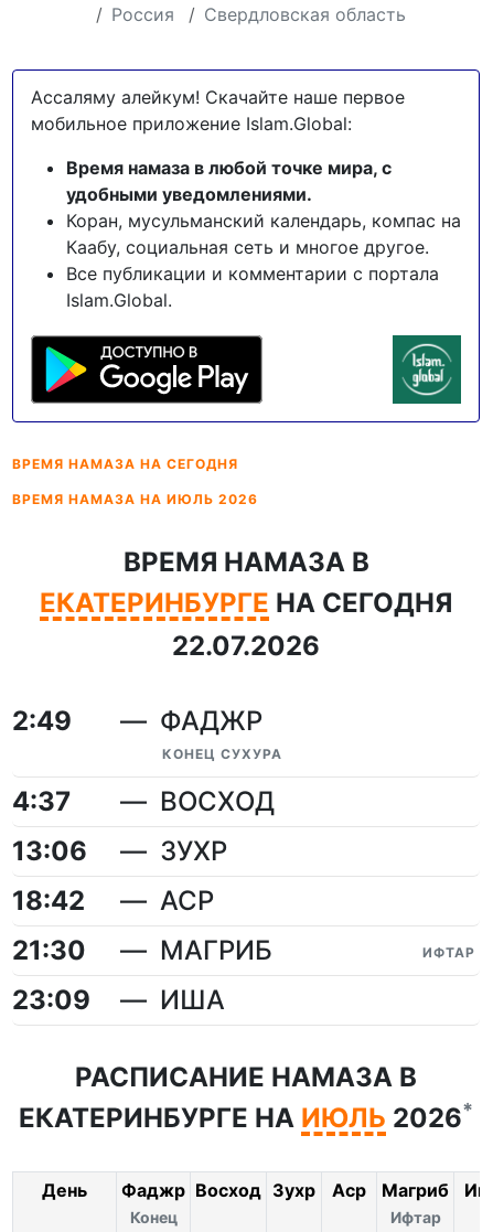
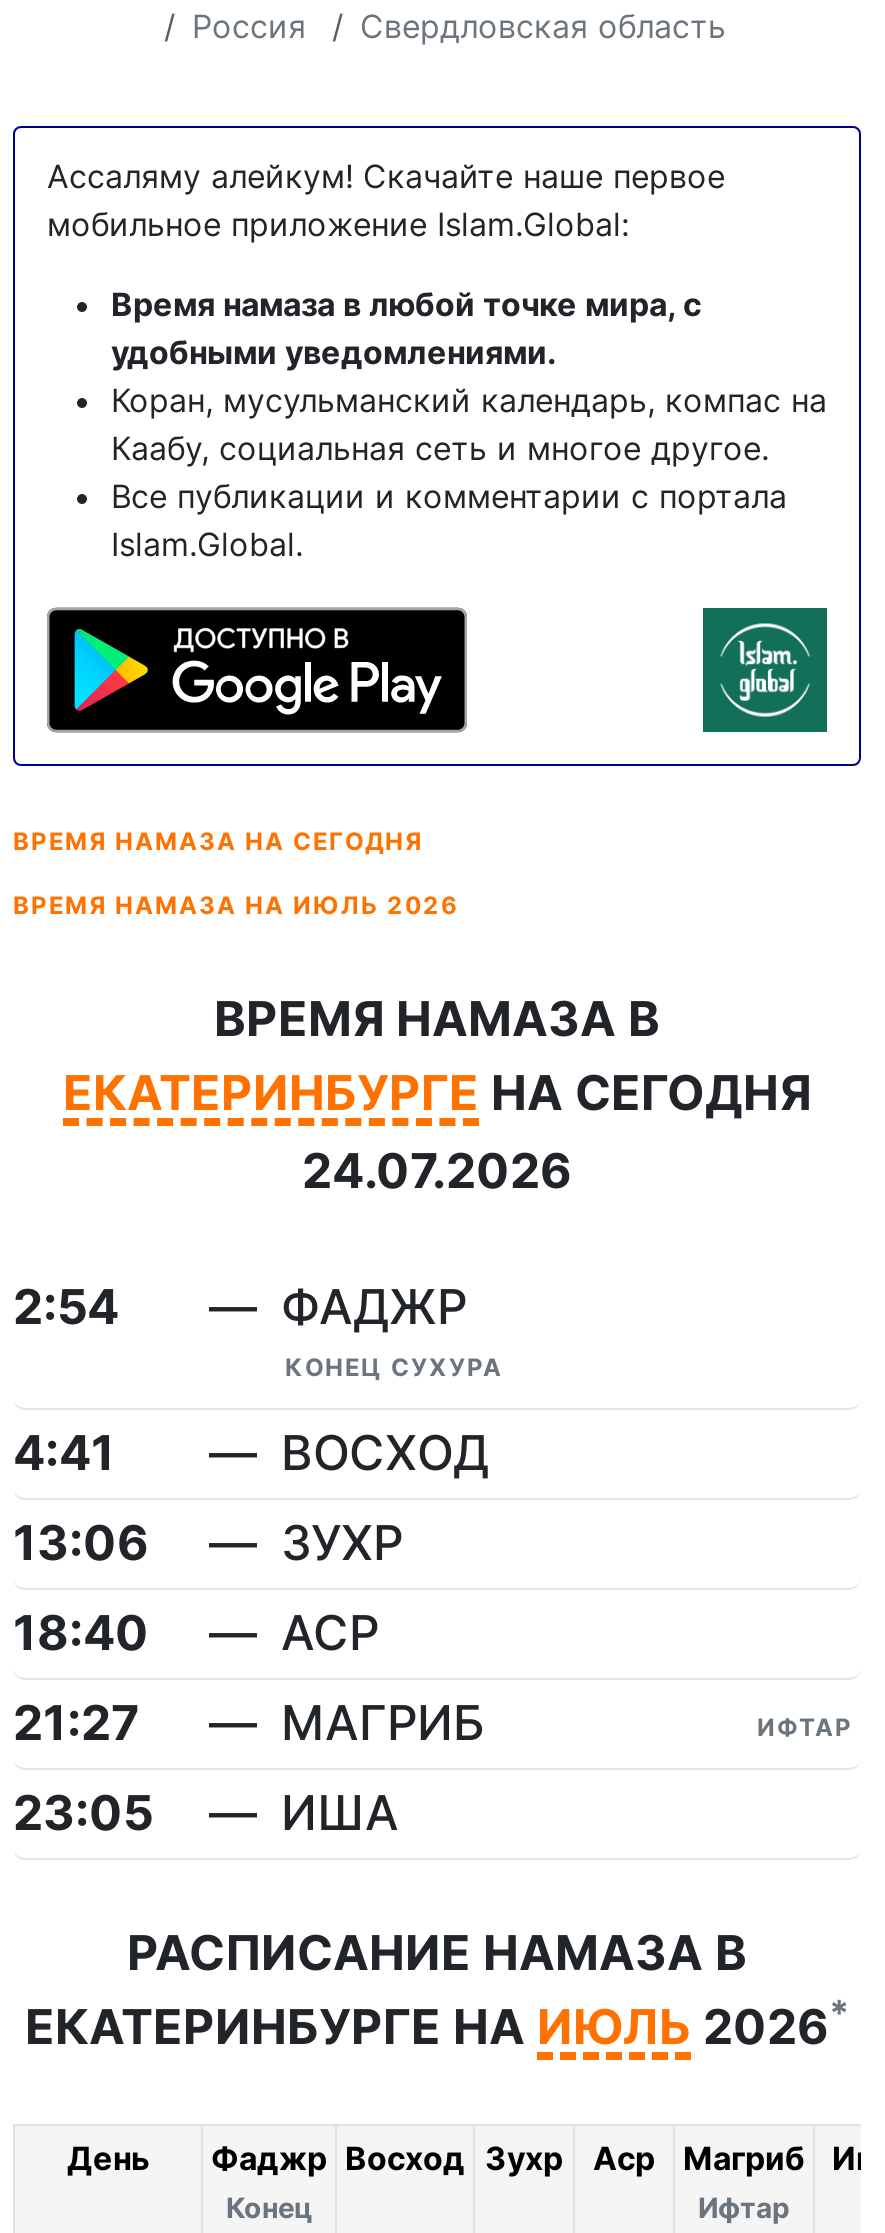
[172,630,320,662] 22.07.2026 -> [302,1142,572,1200] 24.07.2026
[12,705,72,737] 2:49 -> [13,1278,119,1336] 2:54
[12,785,71,817] 4:37 -> [13,1424,115,1482] 4:41
[12,885,85,917] 18:42 -> [13,1604,149,1662] 18:40
[12,934,86,966] 21:30 -> [13,1694,139,1752] 21:27
[12,984,90,1016] 23:09 -> [13,1784,153,1842] 23:05

